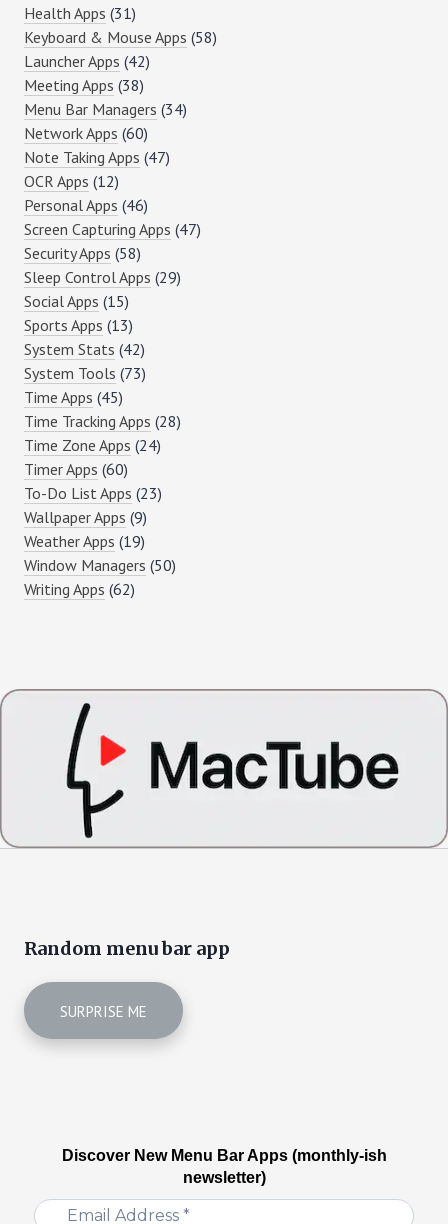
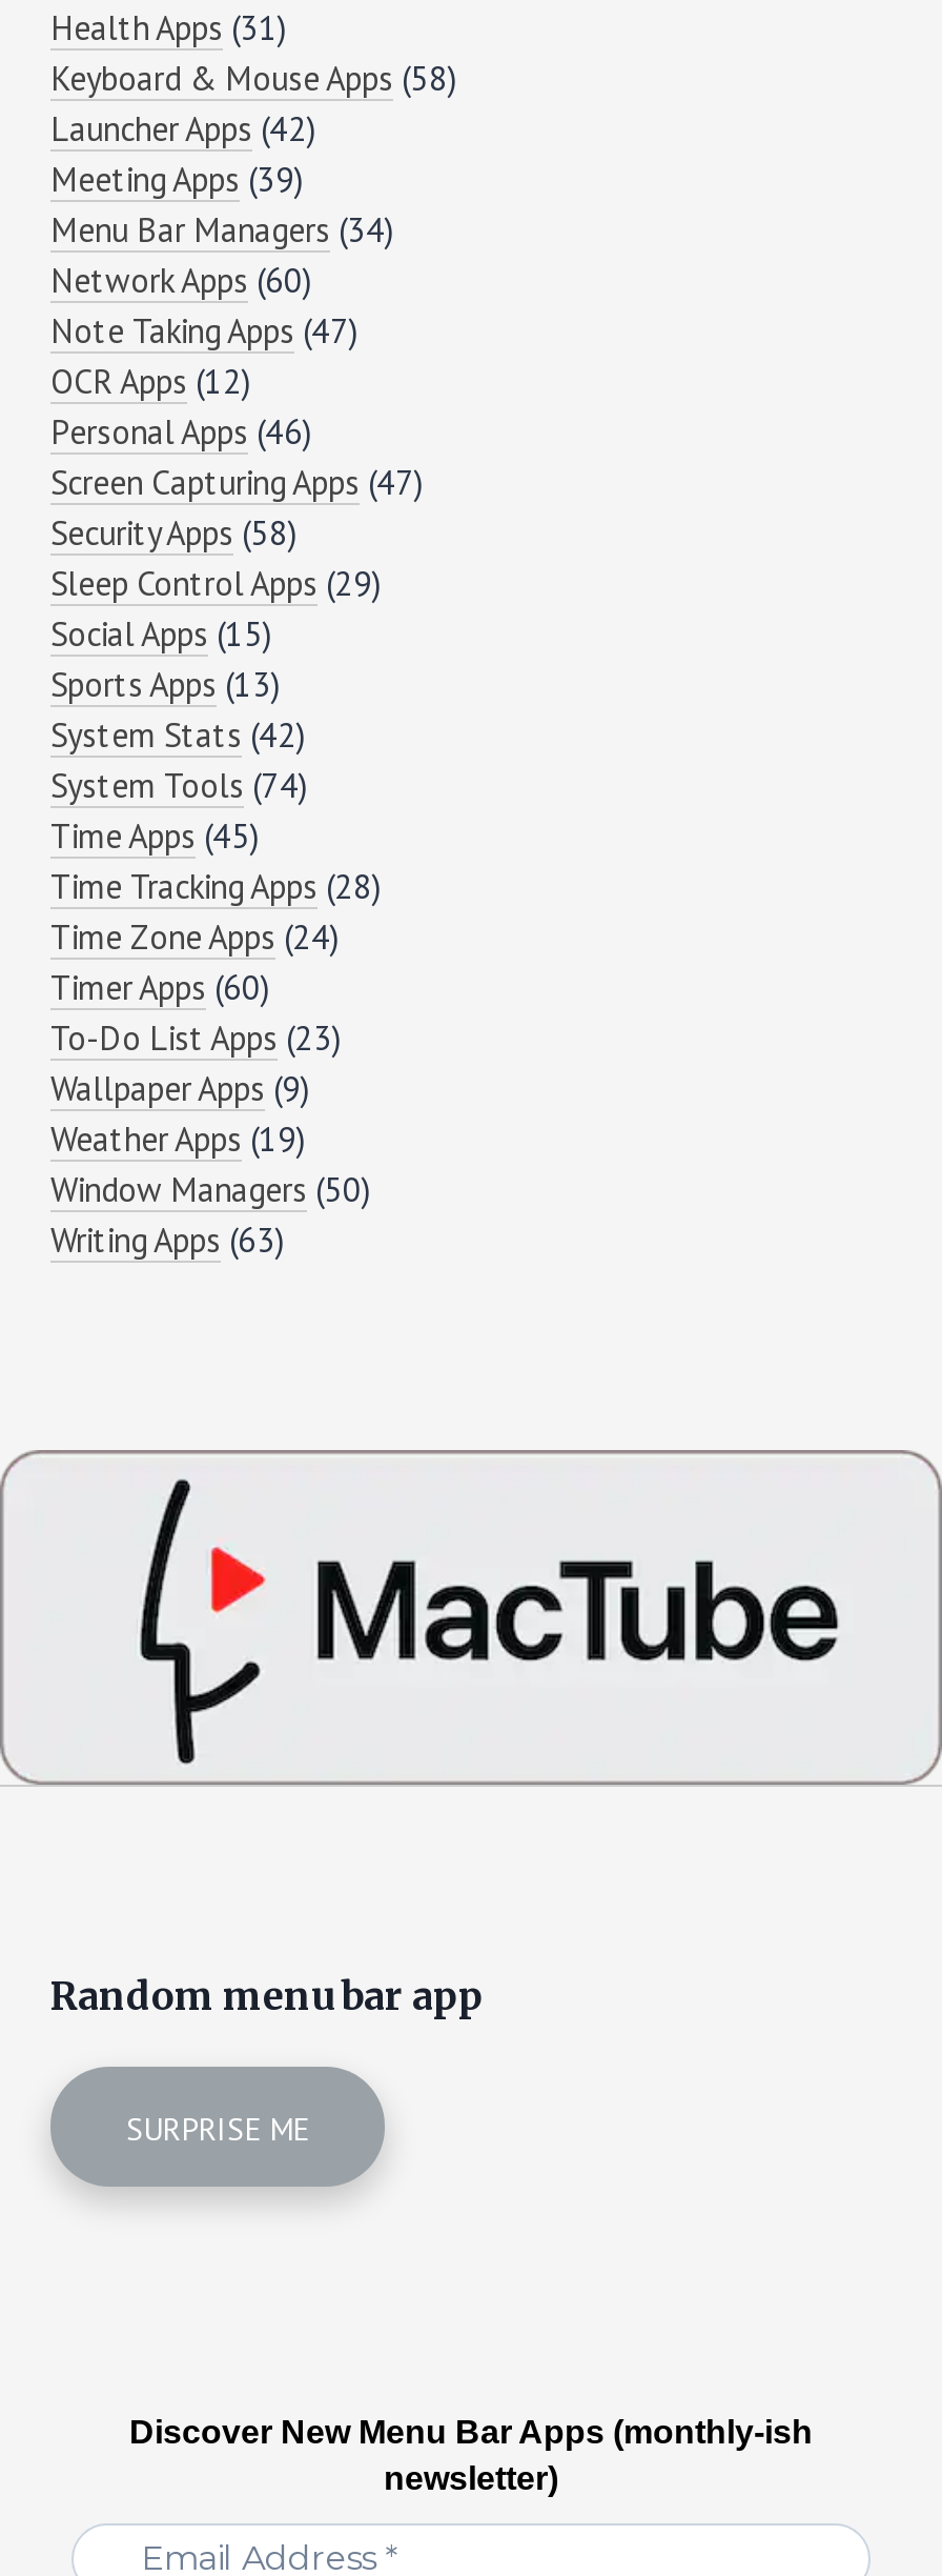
[24,75,144,95] Meeting Apps (38) -> [50,157,303,200] Meeting Apps (39)
[24,363,146,383] System Tools (73) -> [50,764,307,806] System Tools (74)
[24,579,135,599] Writing Apps (62) -> [50,1218,284,1260] Writing Apps (63)

